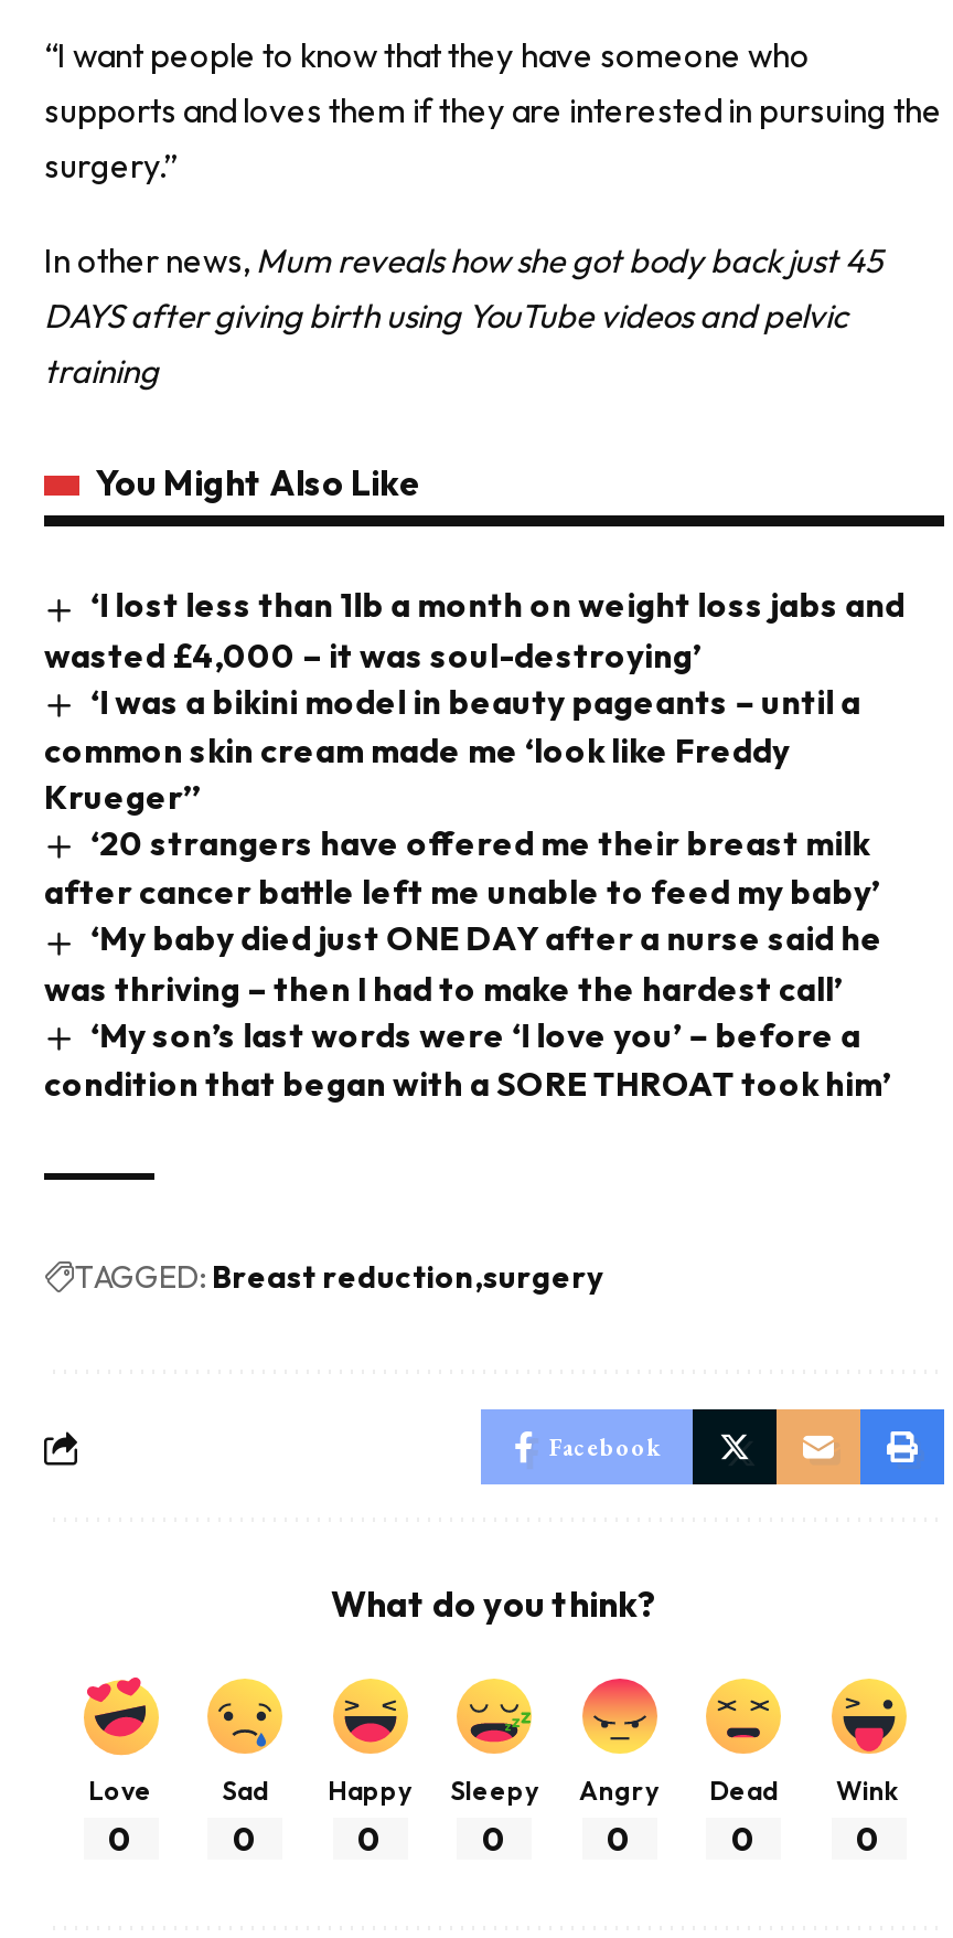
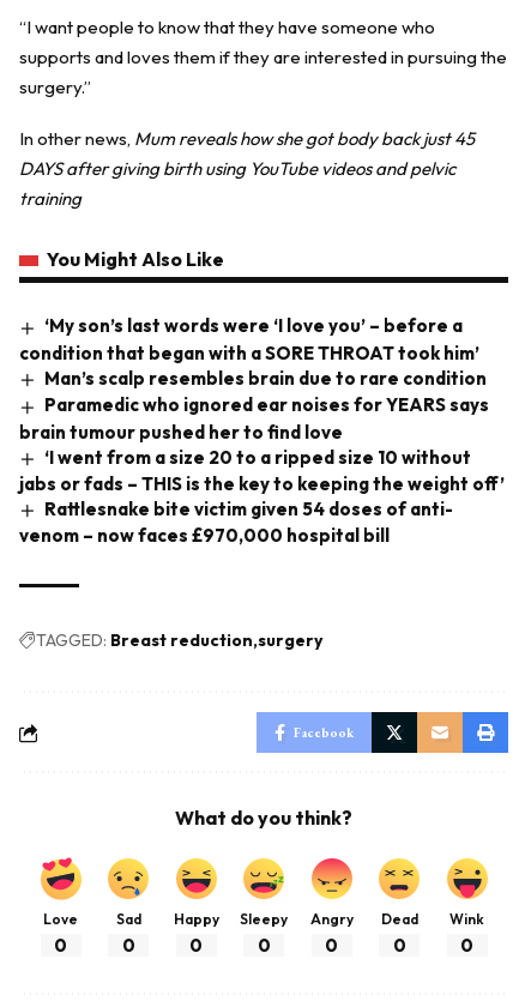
[44,585,905,1010] ‘I lost less than 1lb a month on weight loss jabs and | wasted £4,000 – it was soul-destroying’ | ‘I was a bikini model in beauty pageants – until a | common skin cream made me ‘look like Freddy | Krueger’’ | ‘20 strangers have offered me their breast milk | after cancer battle left me unable to feed my baby’ | ‘My baby died just ONE DAY after a nurse said he | was thriving – then I had to make the hardest call’ -> none
moved [44,1014,891,1105] -> [19,315,479,364]: ‘My son’s last words were ‘I love you’ – before a | condition that began with a SORE THROAT took him’
none -> [19,367,505,547] Man’s scalp resembles brain due to rare condition | Paramedic who ignored ear noises for YEARS says | brain tumour pushed her to find love | ‘I went from a size 20 to a ripped size 10 without | jabs or fads – THIS is the key to keeping the weight off’ | Rattlesnake bite victim given 54 doses of anti- | venom – now faces £970,000 hospital bill

